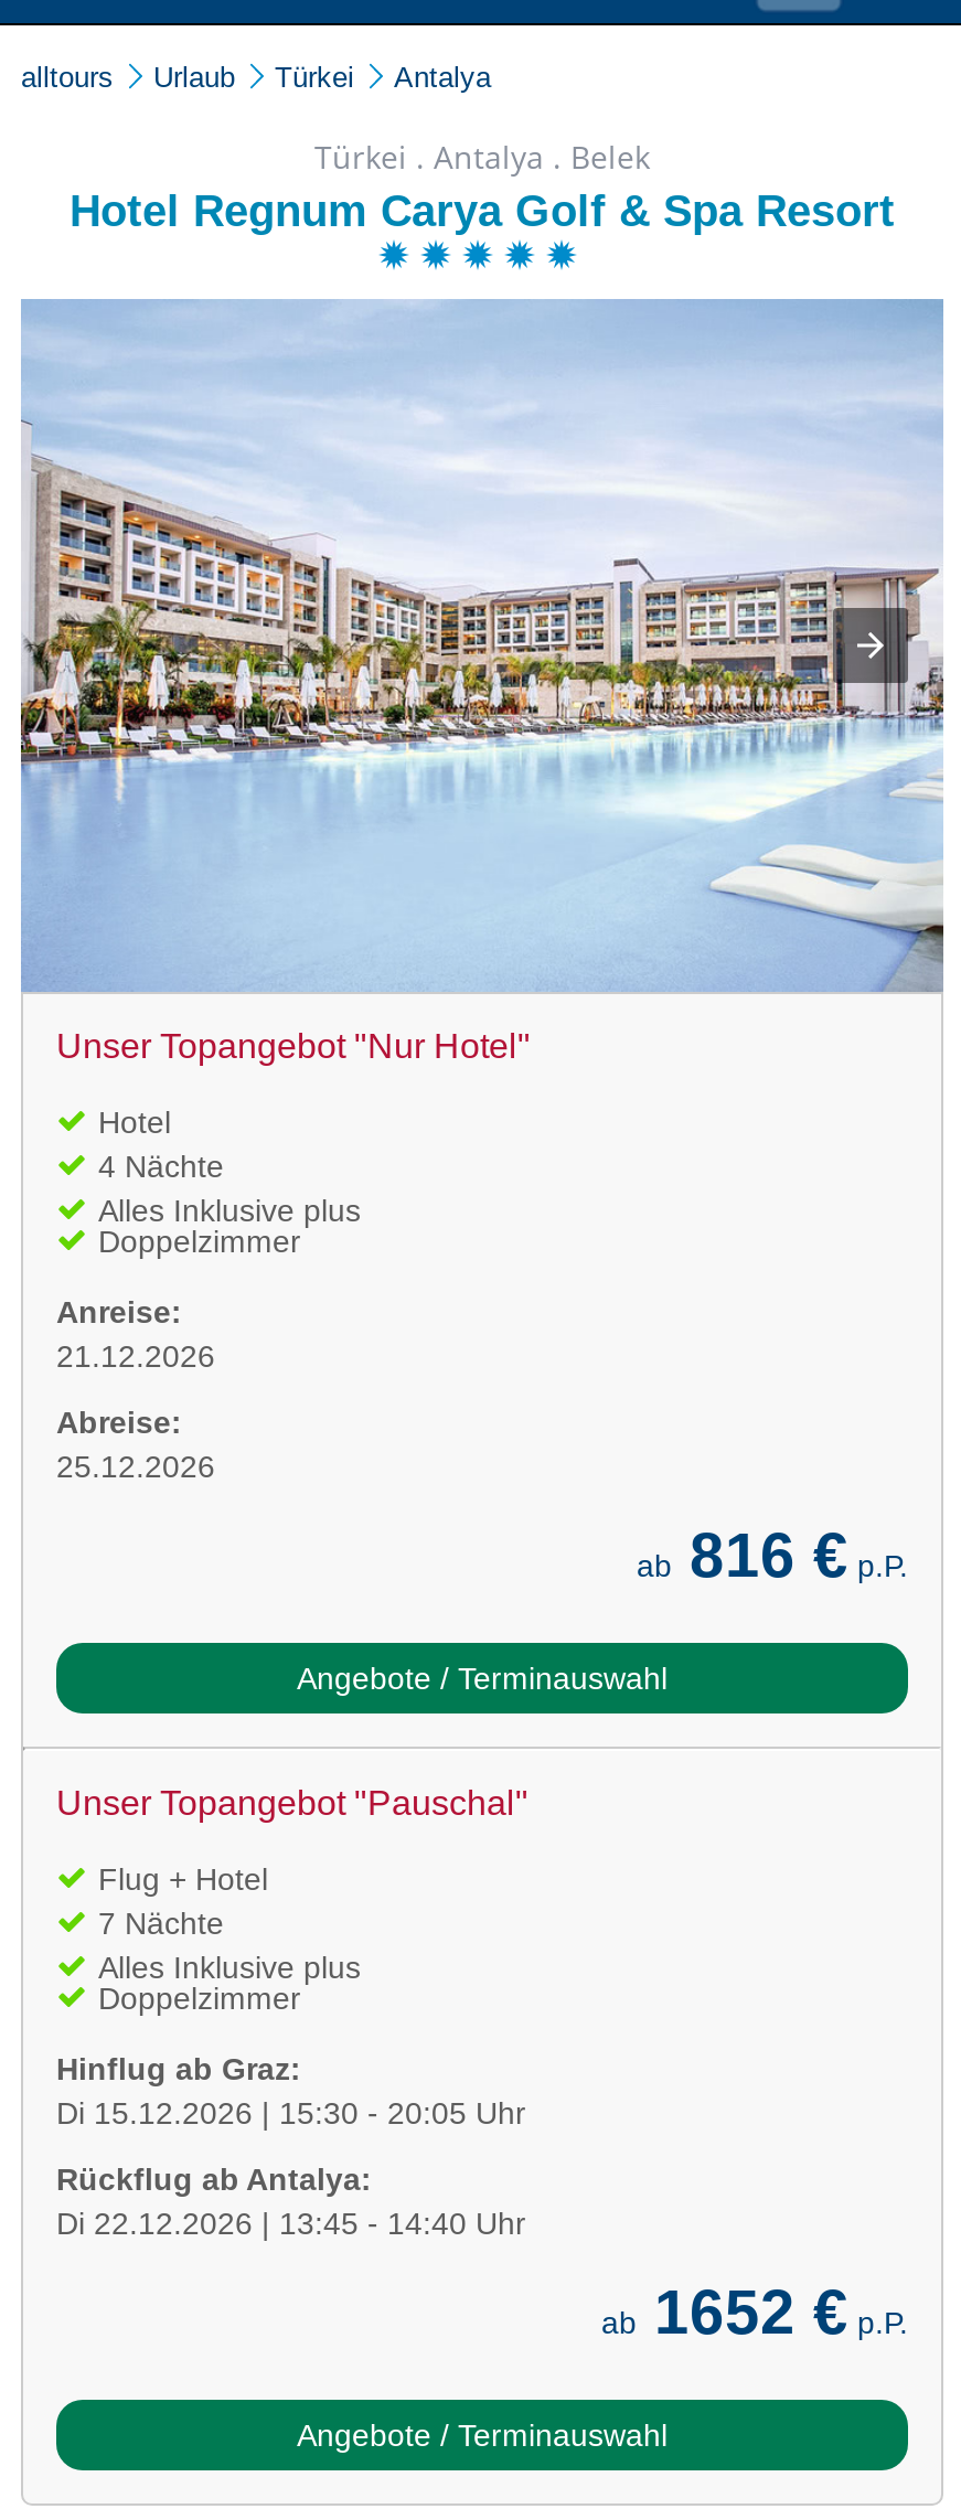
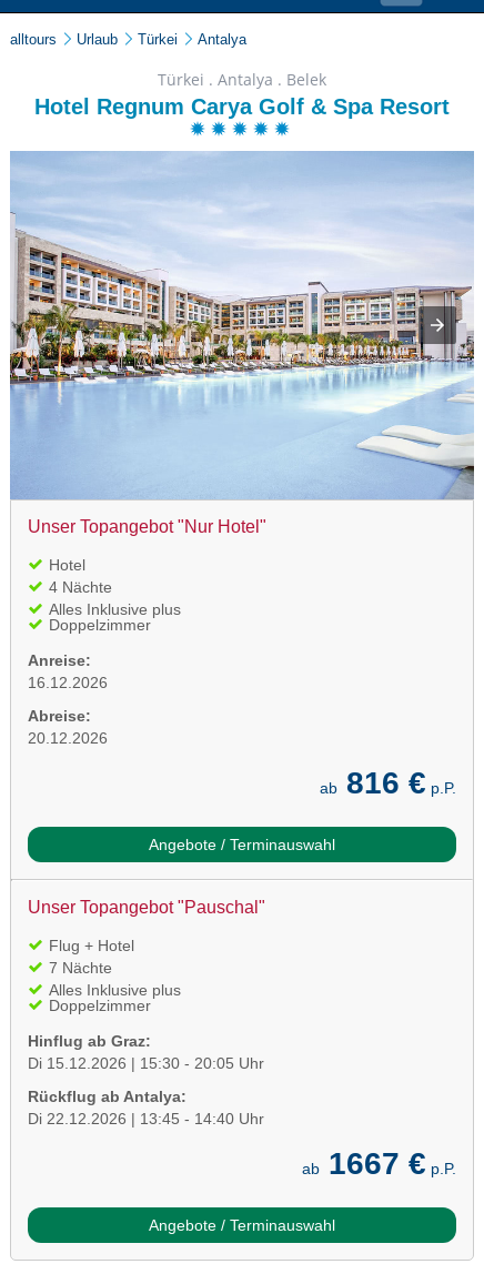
[56,1337,215,1373] 21.12.2026 -> [28,673,108,691] 16.12.2026
[56,1448,215,1483] 25.12.2026 -> [28,729,108,746] 20.12.2026
[601,2277,908,2346] ab 1652 €p.P. -> [302,1146,456,1180] ab 1667 €p.P.

